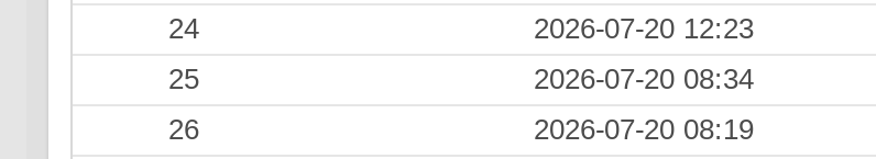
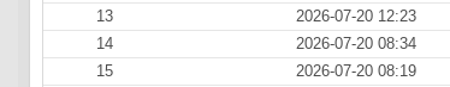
[168,12,199,45] 24 -> [96,7,112,25] 13
[168,63,199,95] 25 -> [96,35,112,52] 14
[168,113,199,146] 26 -> [96,62,112,80] 15

